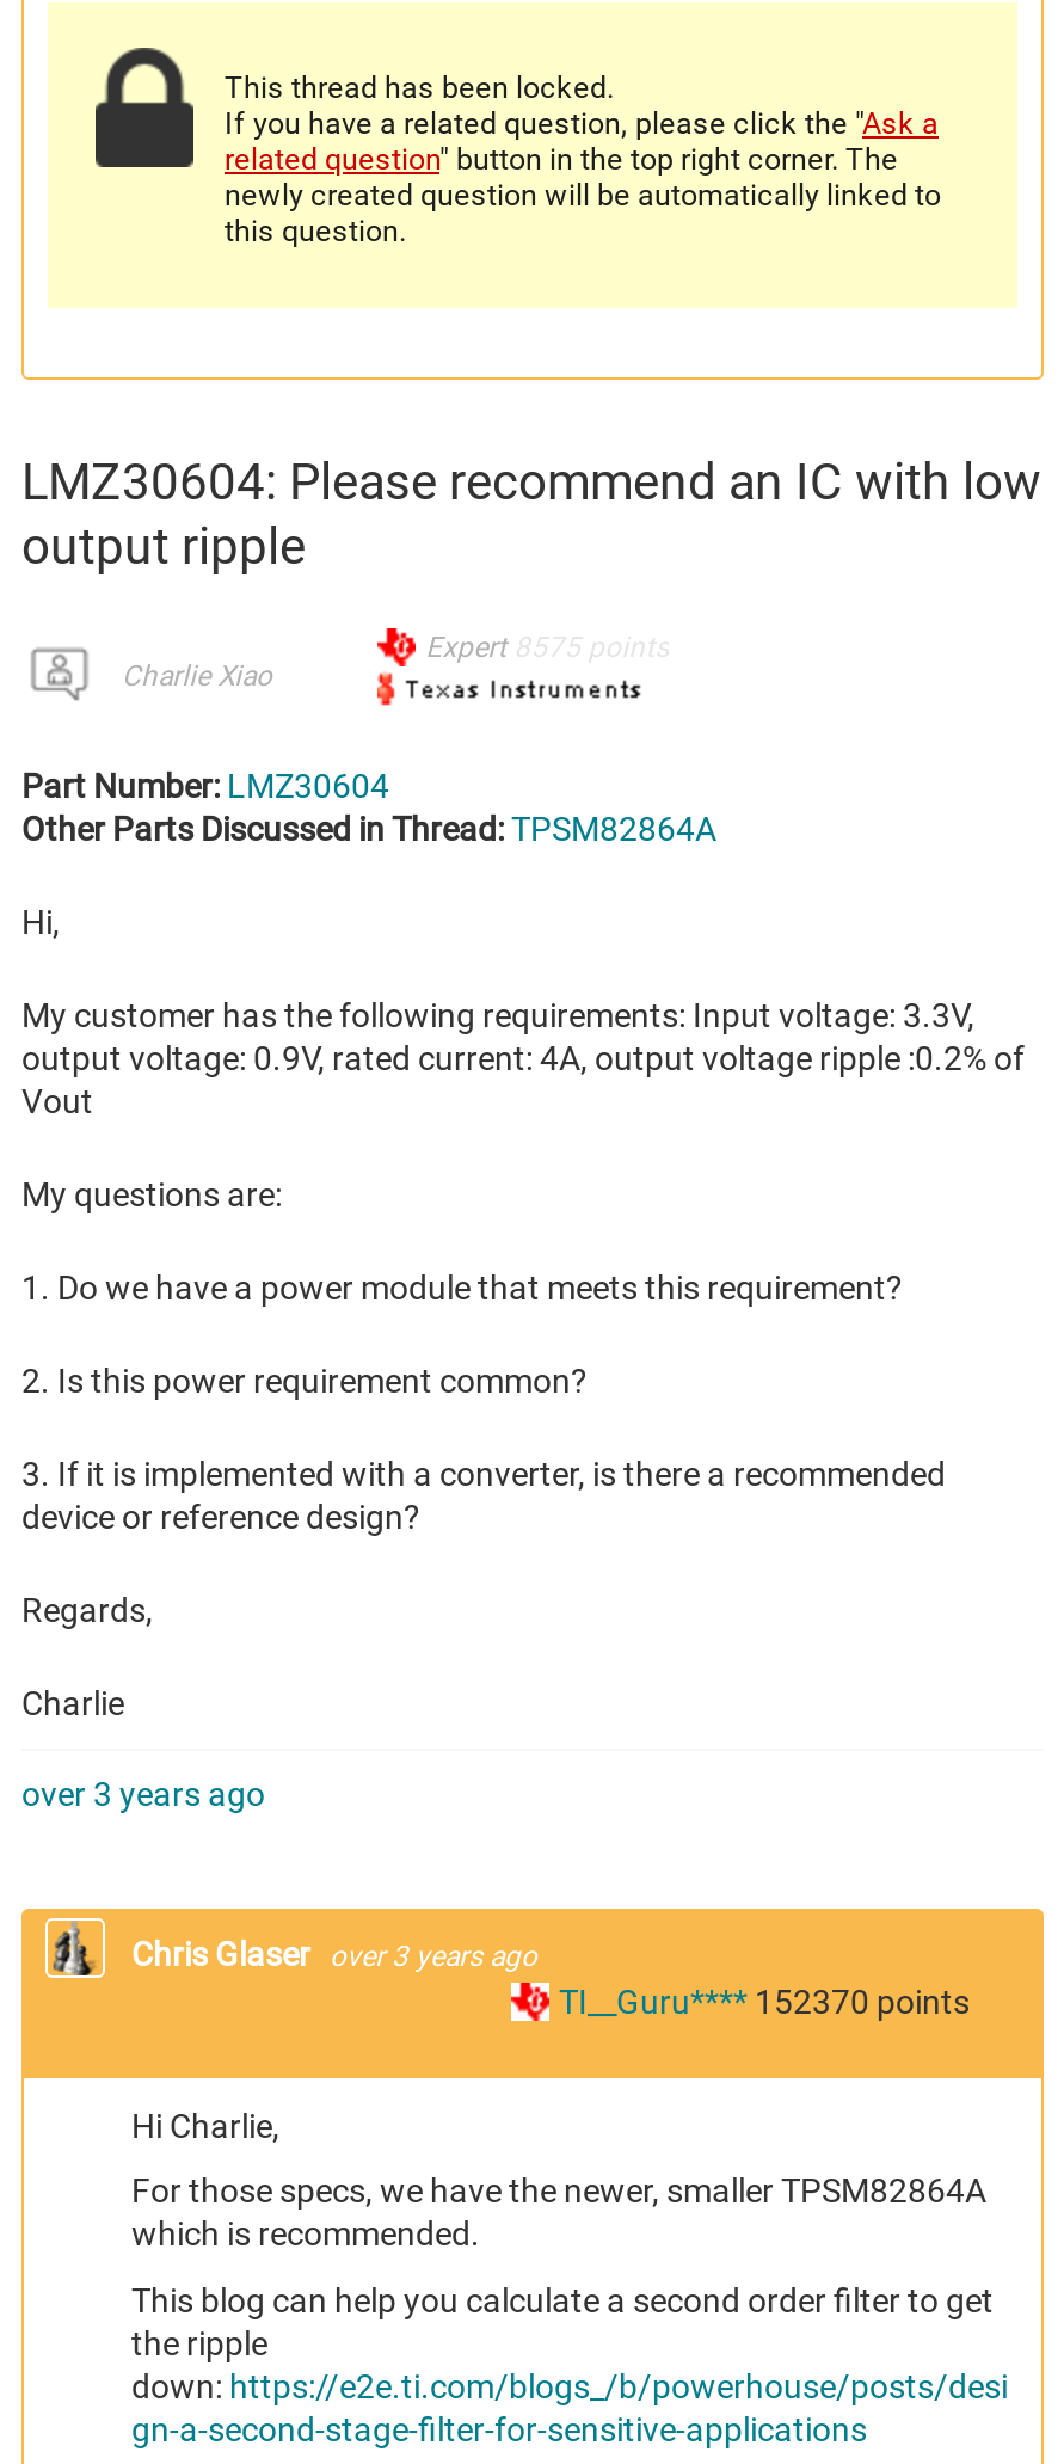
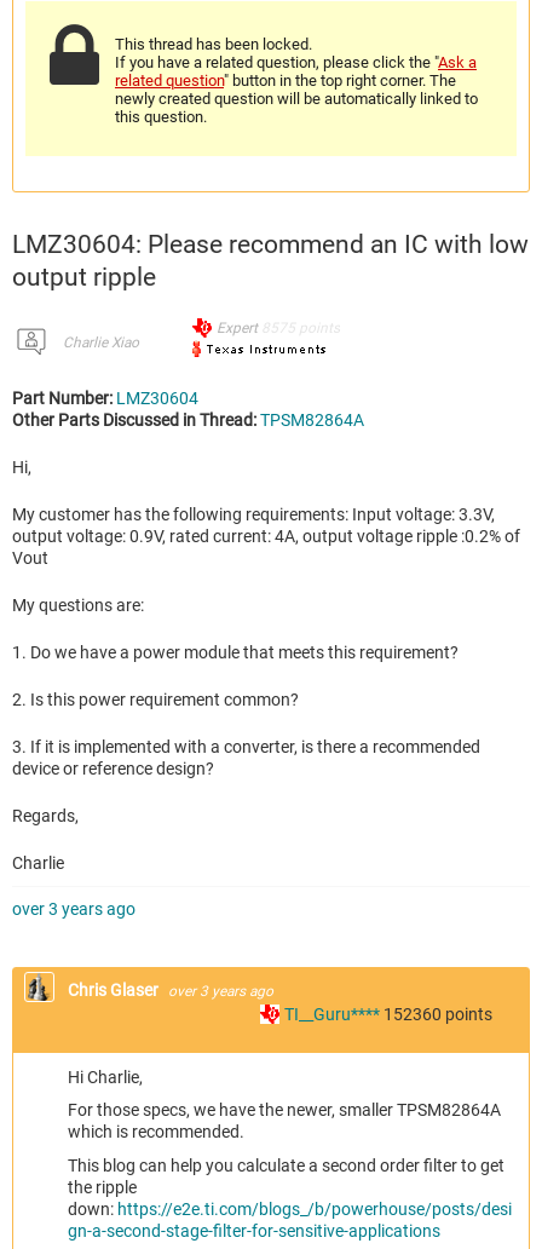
[559,1983,970,2022] TI__Guru**** 152370 points -> [284,1005,492,1024] TI__Guru**** 152360 points

